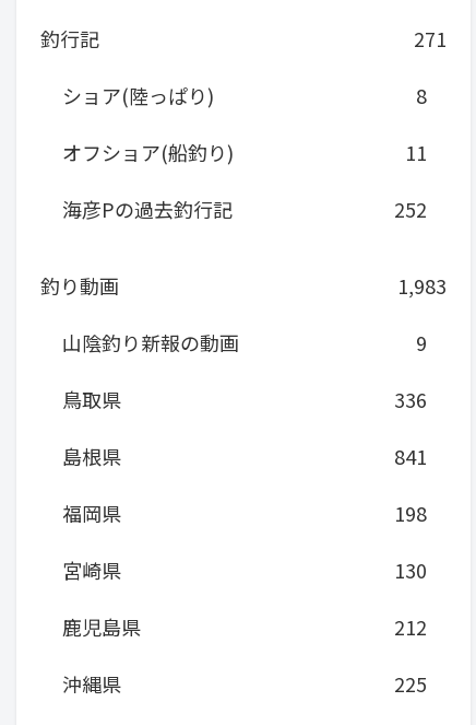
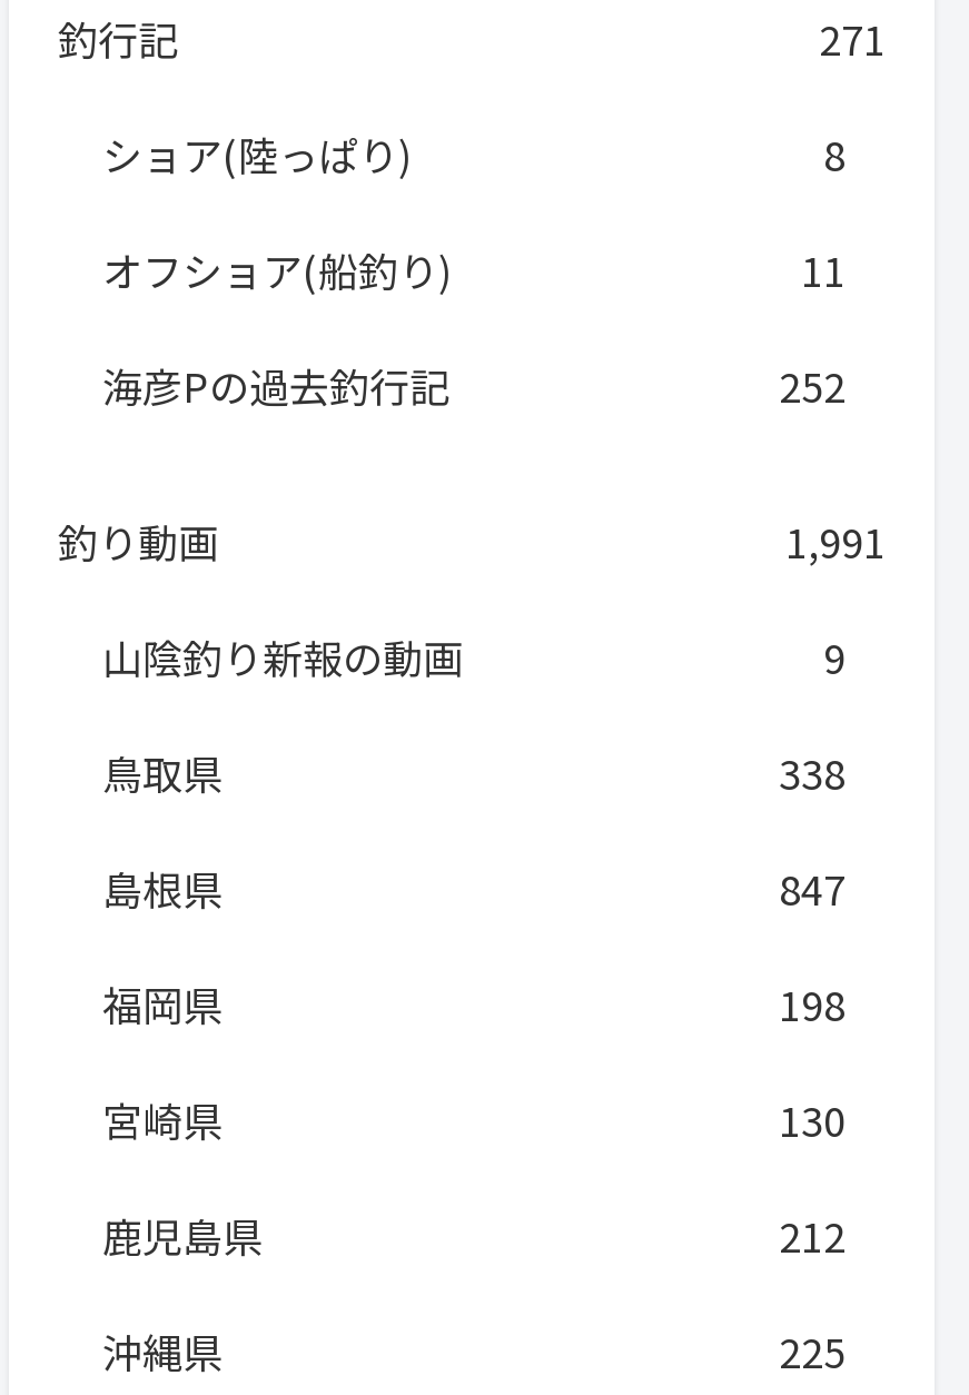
[397,271,447,300] 1,983 -> [785,512,886,570] 1,991
[394,385,427,413] 336 -> [779,743,846,801] 338
[394,442,427,470] 841 -> [779,859,846,917] 847

